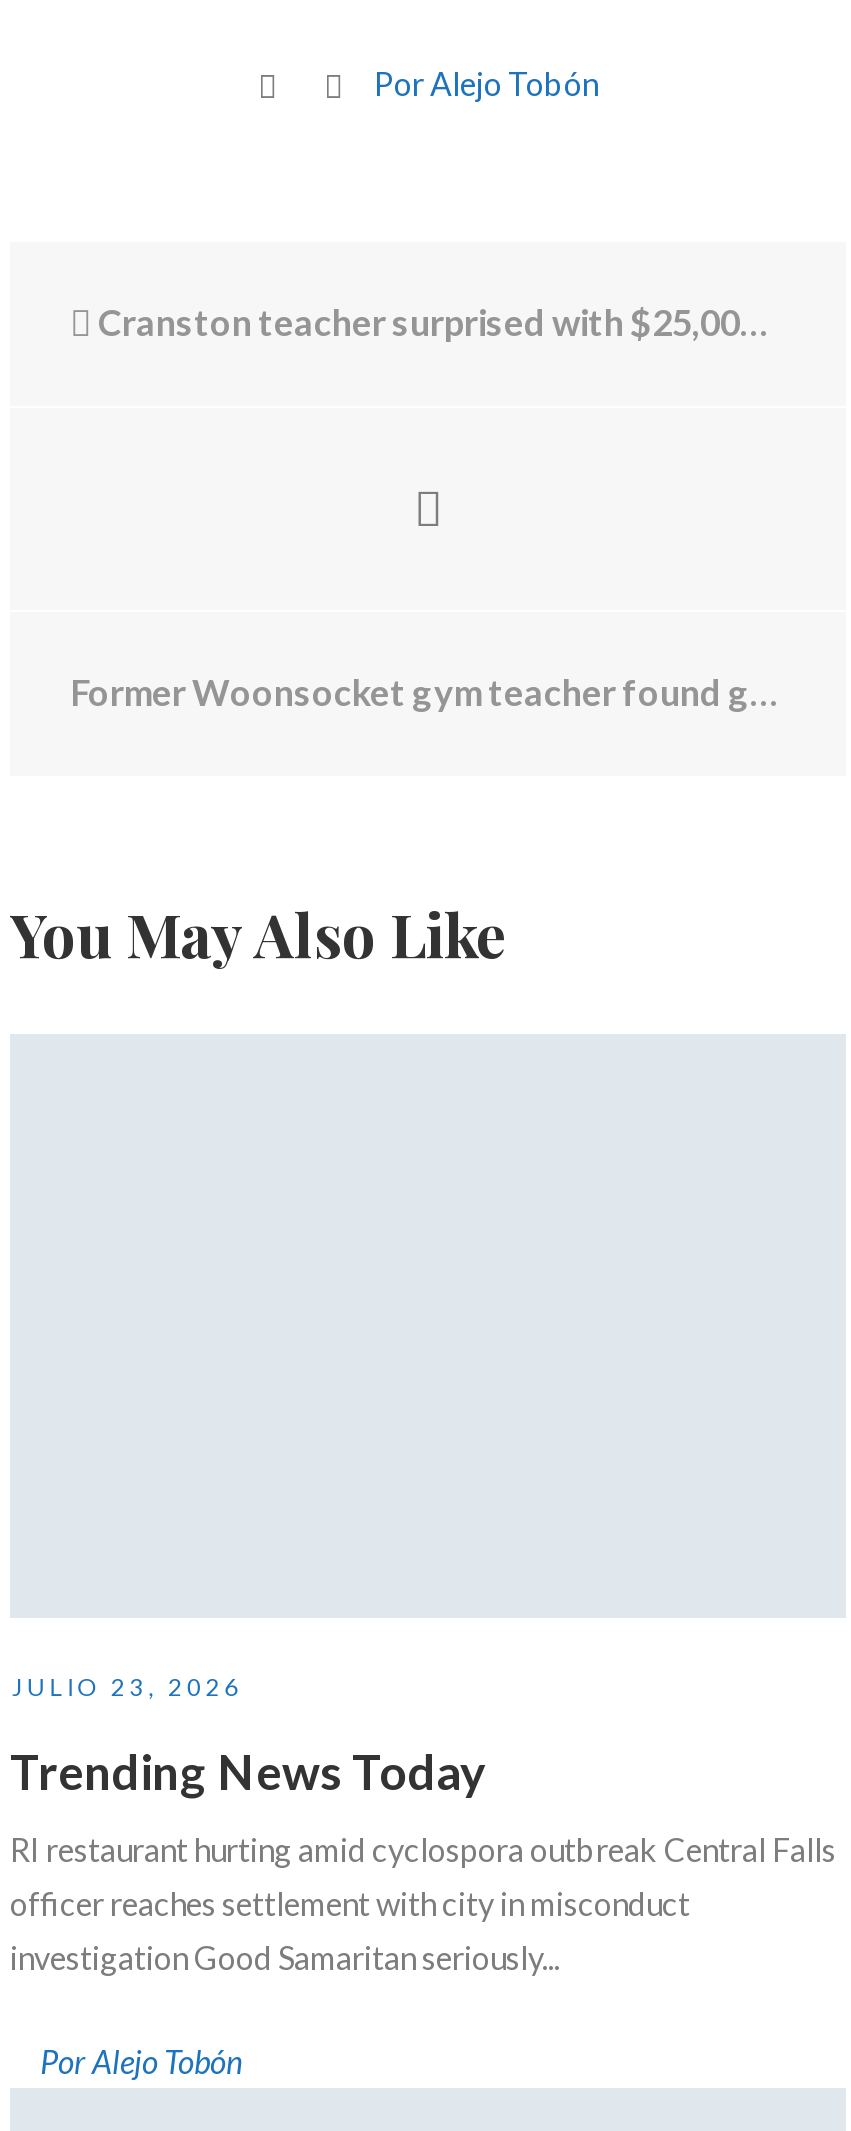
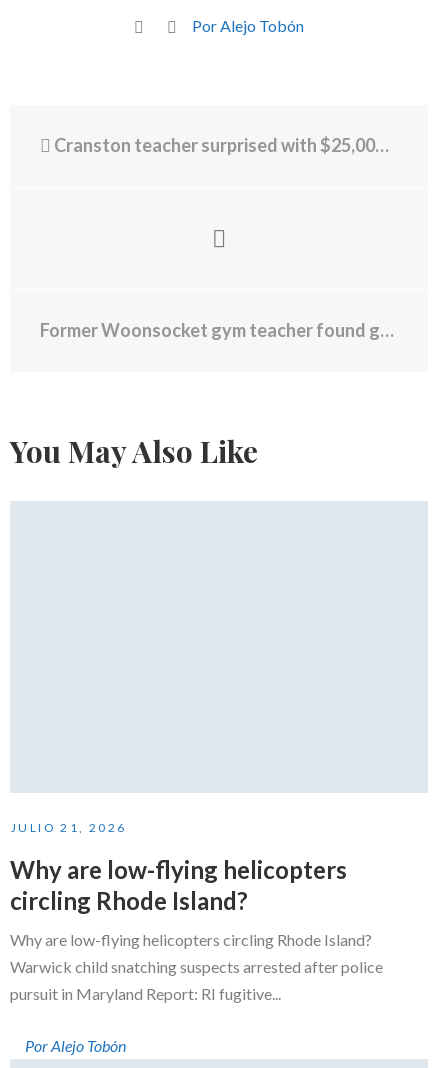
[12,1673,243,1703] JULIO 23, 2026 -> [11,820,127,835] JULIO 21, 2026
[10,1743,486,1801] Trending News Today -> [10,855,347,915] Why are low-flying helicopters | circling Rhode Island?
[10,1831,836,1977] RI restaurant hurting amid cyclospora outbreak Central Falls | officer reaches settlement with city in misconduct | investigation Good Samaritan seriously... -> [10,930,383,1003] Why are low-flying helicopters circling Rhode Island? | Warwick child snatching suspects arrested after police | pursuit in Maryland Report: RI fugitive...

